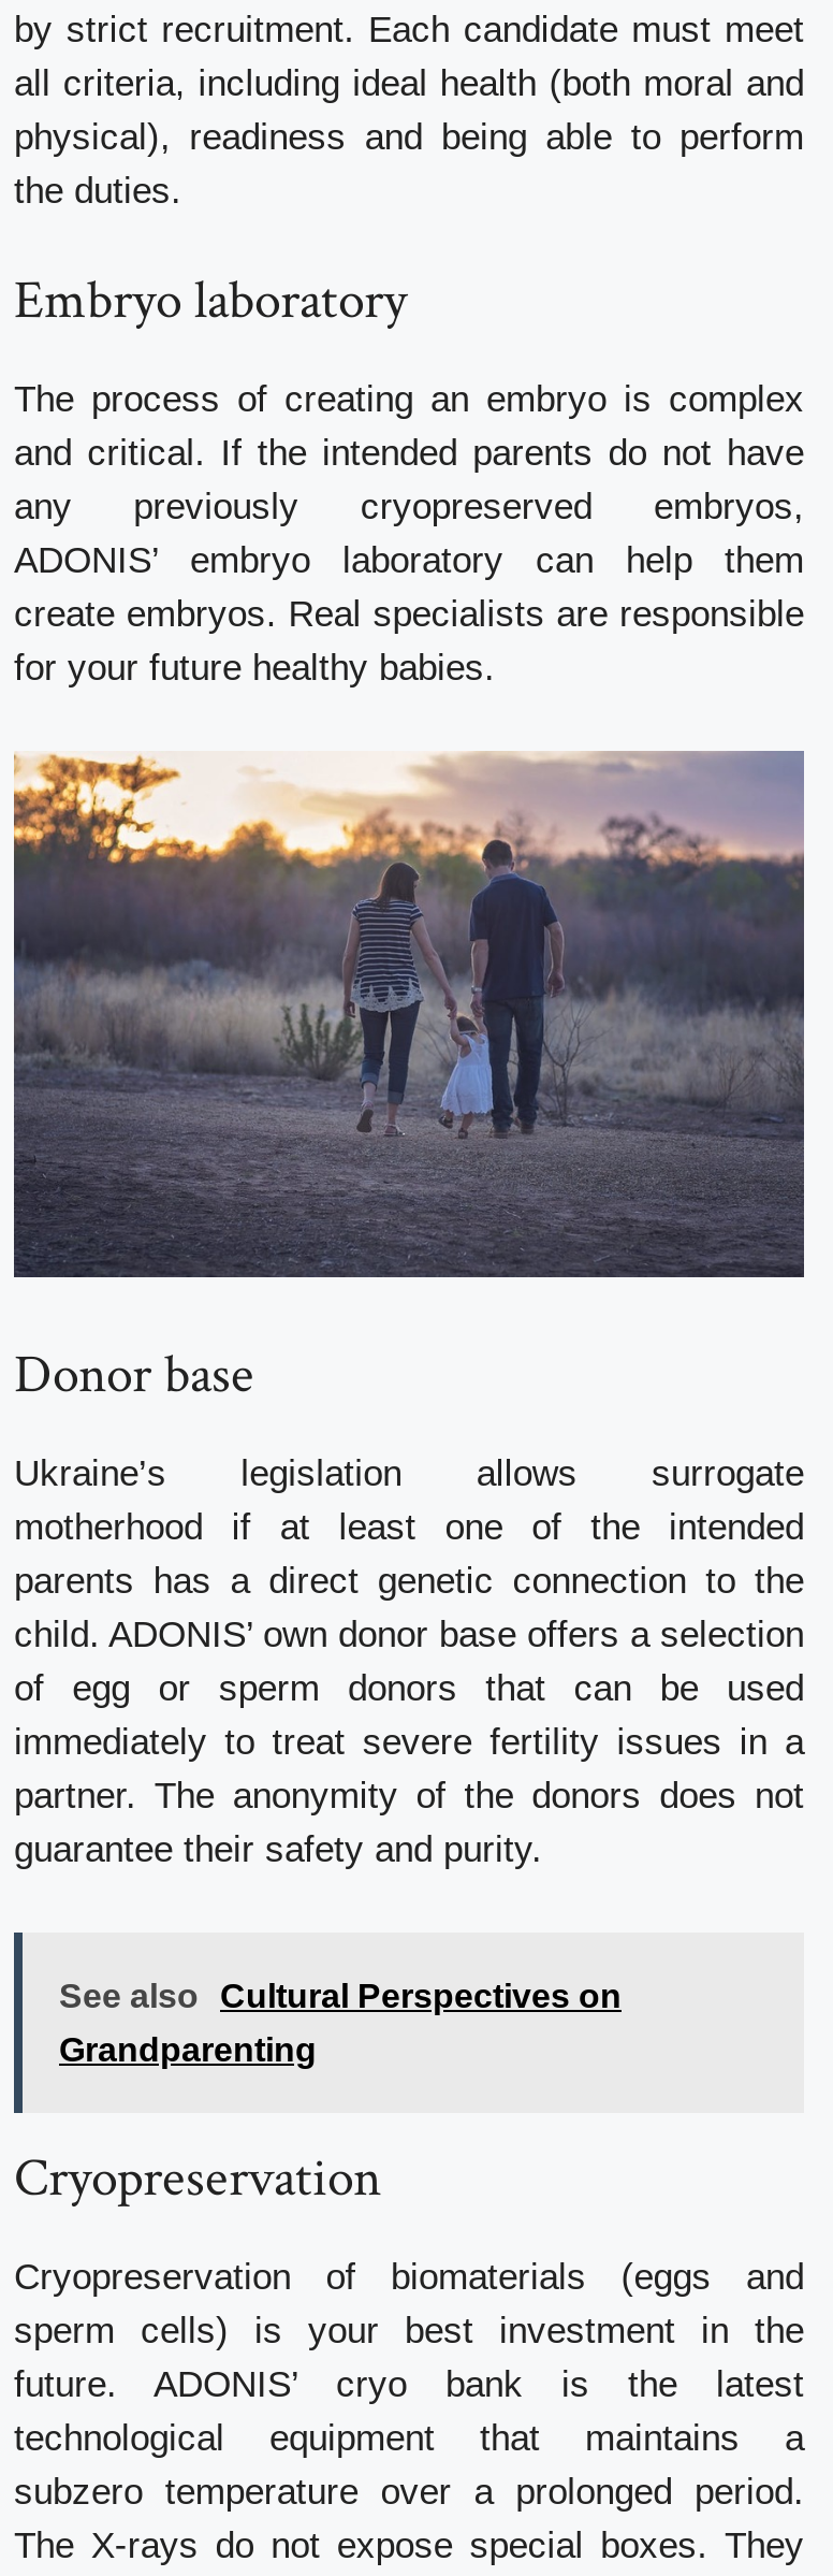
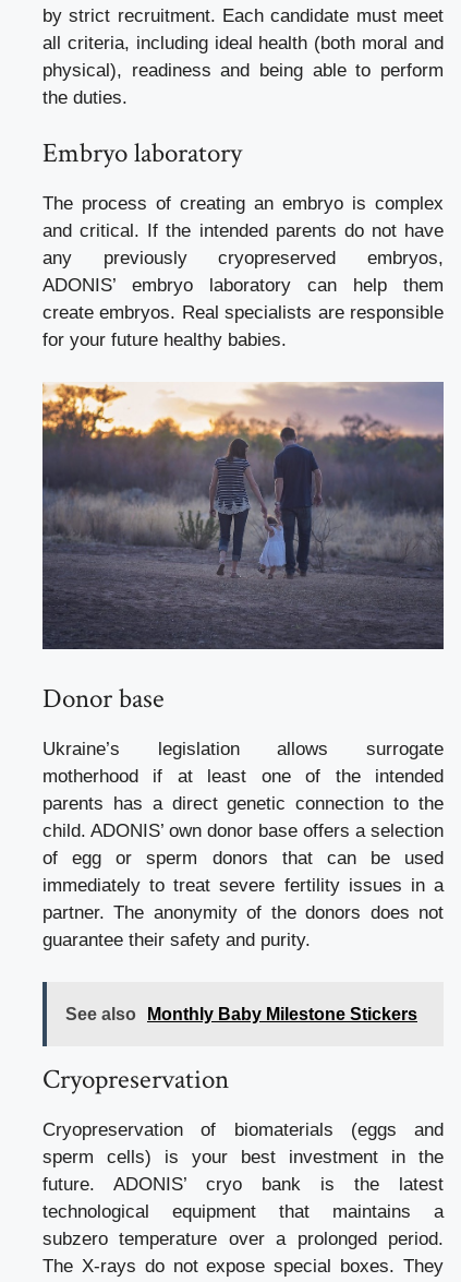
[59,1977,622,2068] See also Cultural Perspectives on | Grandparenting -> [65,1005,417,1023] See also Monthly Baby Milestone Stickers

